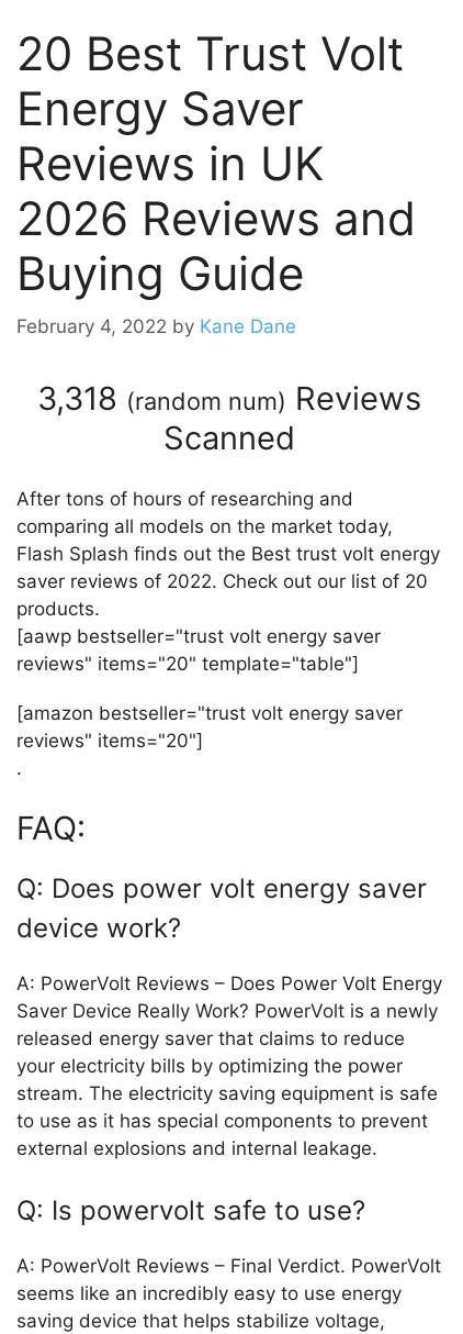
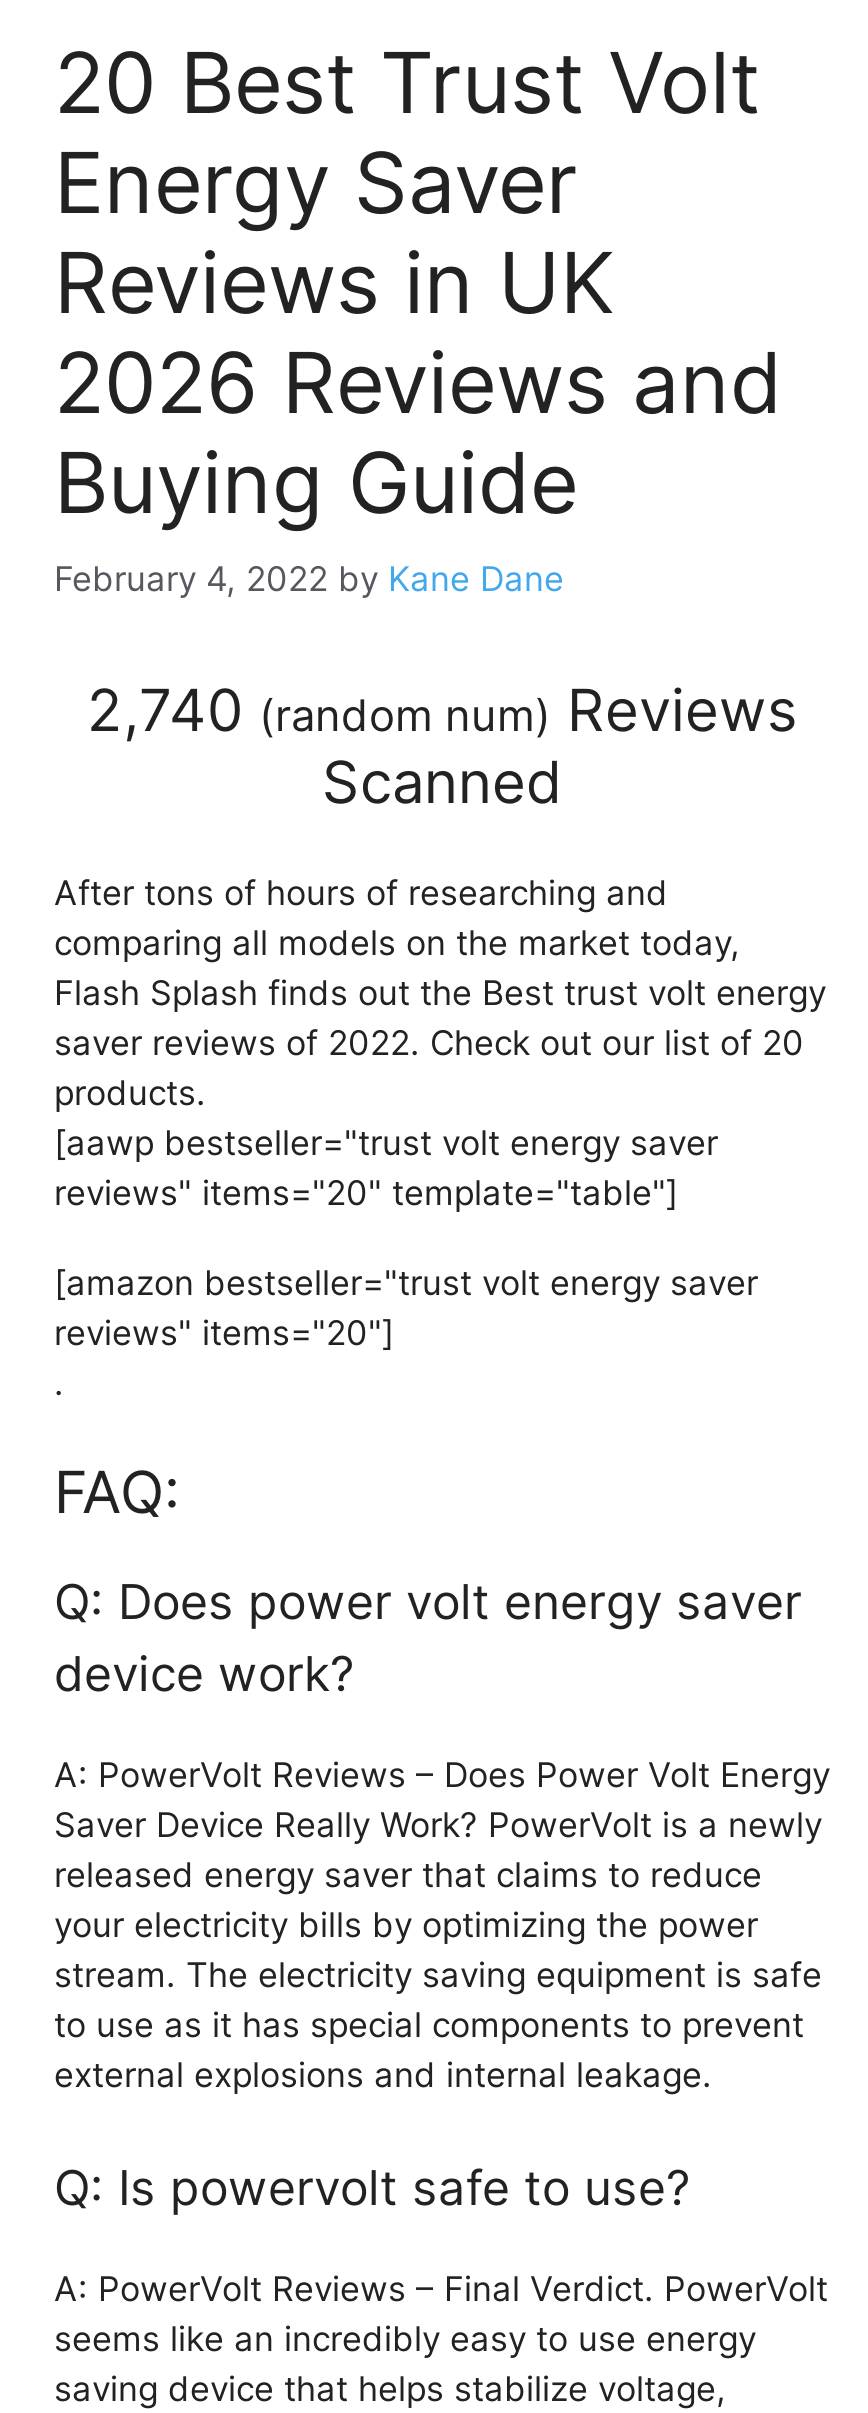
[37,379,421,418] 3,318 (random num) Reviews -> [87,675,797,745] 2,740 (random num) Reviews

